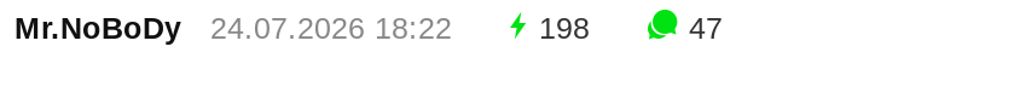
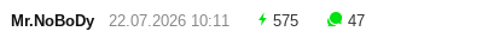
[15,13,590,46] Mr.NoBoDy 24.07.2026 18:22 | 198 -> [11,13,298,29] Mr.NoBoDy 22.07.2026 10:11 | 575

